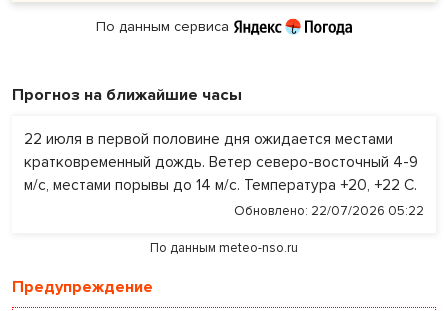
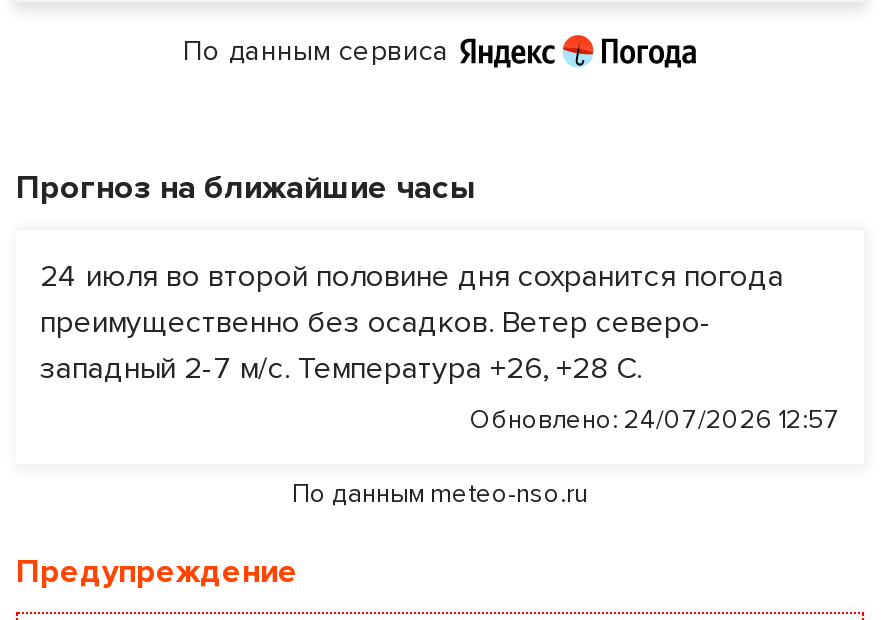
[24,130,424,219] 22 июля в первой половине дня ожидается местами | кратковременный дождь. Ветер северо-восточный 4-9 | м/с, местами порывы до 14 м/с. Температура +20, +22 С. | 22/07/2026 05:22 -> [40,258,840,436] 24 июля во второй половине дня сохранится погода | преимущественно без осадков. Ветер северо- | западный 2-7 м/с. Температура +26, +28 С. | 24/07/2026 12:57

